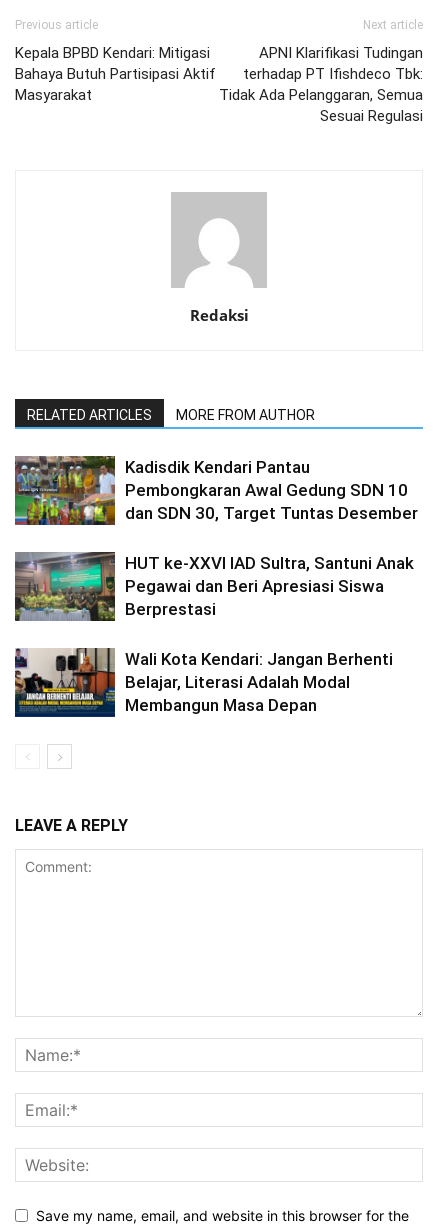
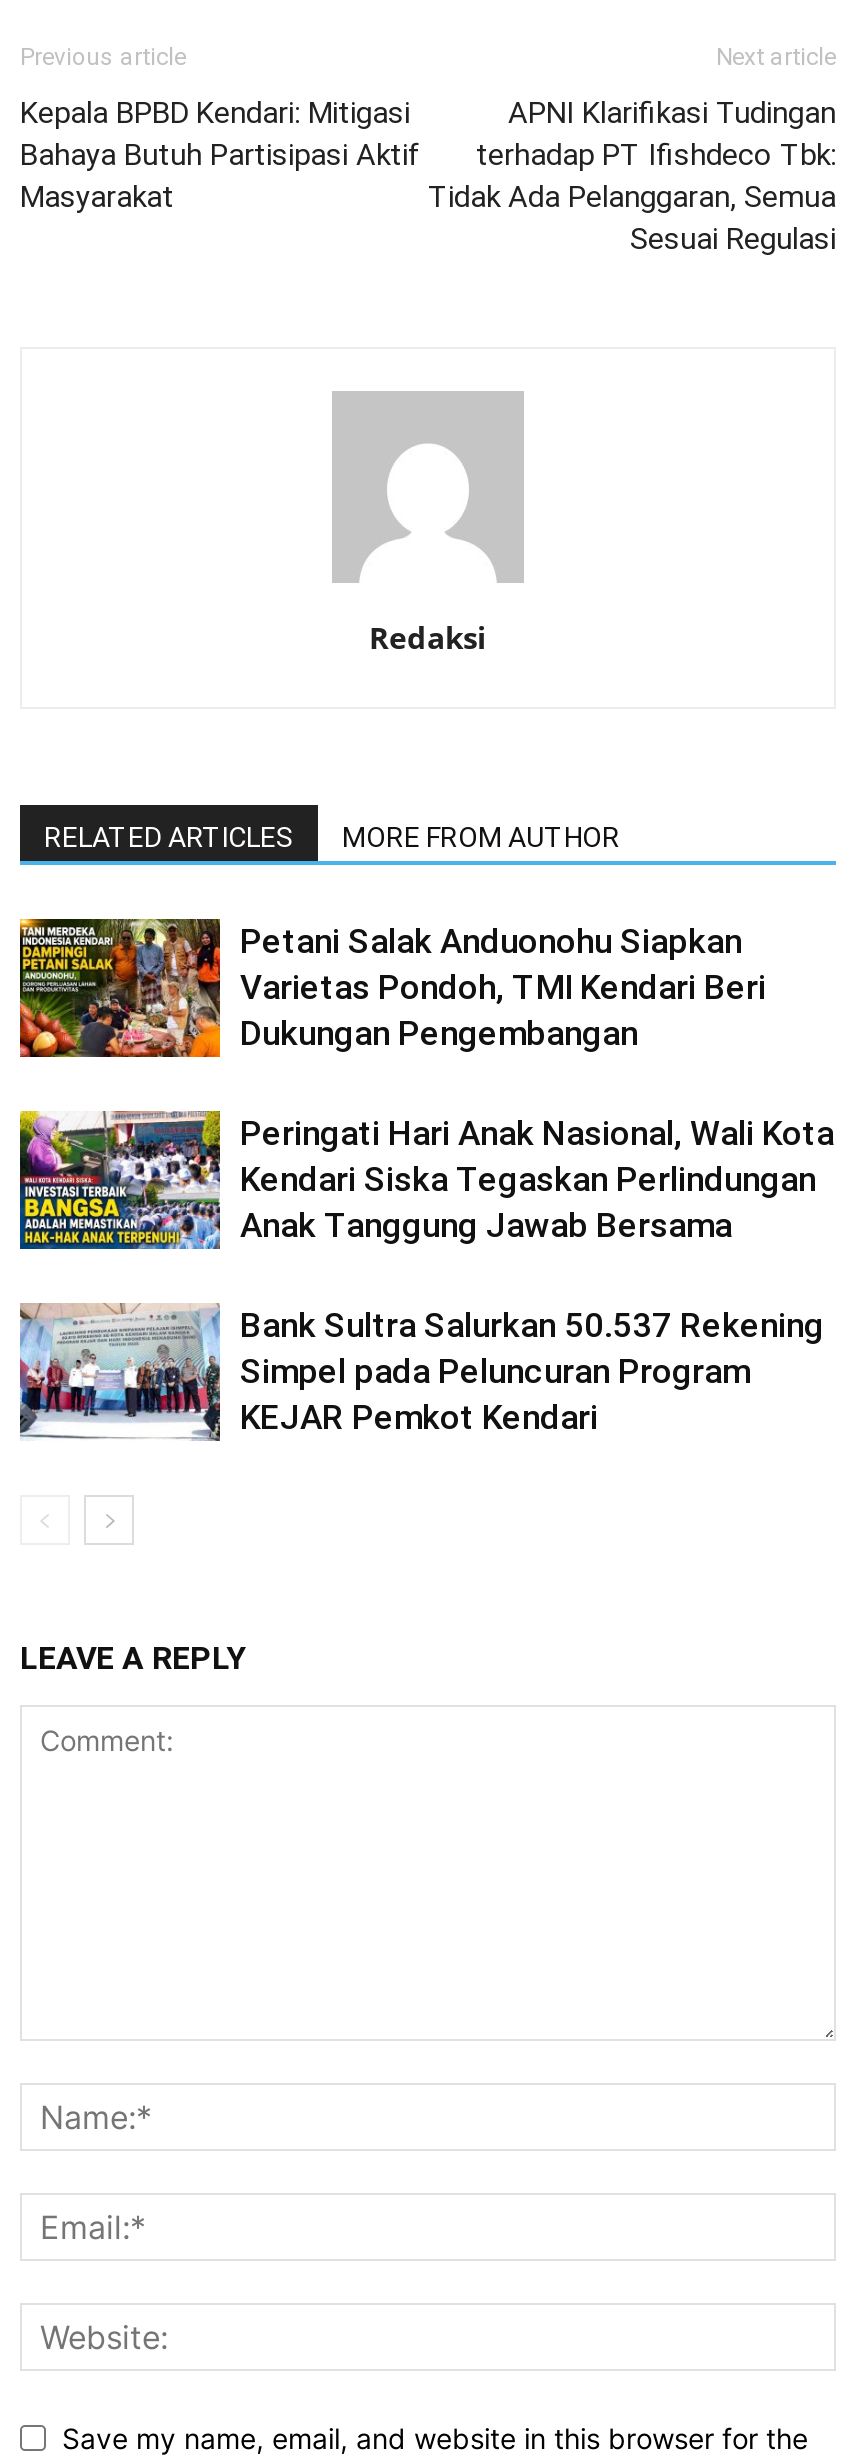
[14,455,418,526] [image] | Kadisdik Kendari Pantau | Pembongkaran Awal Gedung SDN 10 | dan SDN 30, Target Tuntas Desember -> [18,917,766,1059] [image] | Petani Salak Anduonohu Siapkan | Varietas Pondoh, TMI Kendari Beri | Dukungan Pengembangan
[14,551,414,622] [image] | HUT ke-XXVI IAD Sultra, Santuni Anak | Pegawai dan Beri Apresiasi Siswa | Berprestasi -> [18,1109,834,1251] [image] | Peringati Hari Anak Nasional, Wali Kota | Kendari Siska Tegaskan Perlindungan | Anak Tanggung Jawab Bersama
[14,647,393,718] [image] | Wali Kota Kendari: Jangan Berhenti | Belajar, Literasi Adalah Modal | Membangun Masa Depan -> [18,1303,824,1441] [image] | Bank Sultra Salurkan 50.537 Rekening | Simpel pada Peluncuran Program | KEJAR Pemkot Kendari

